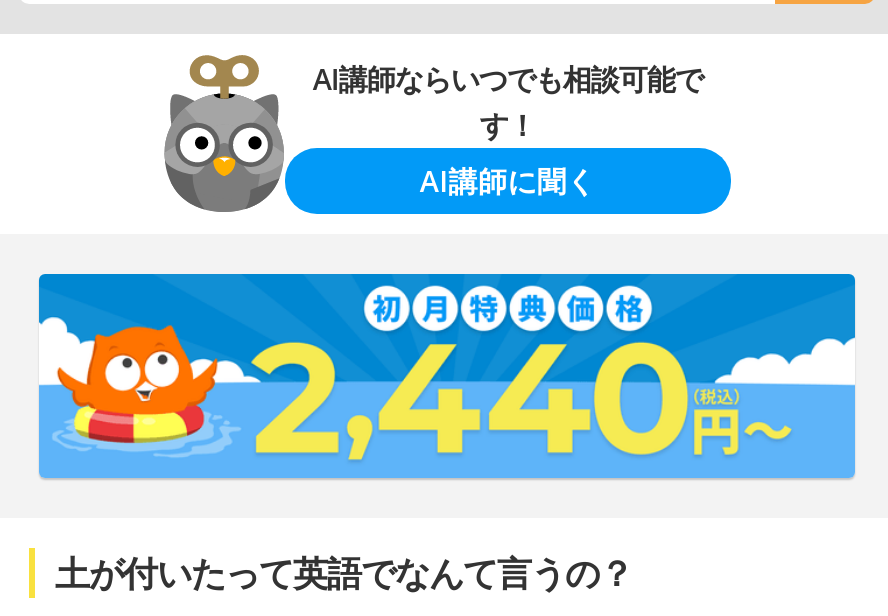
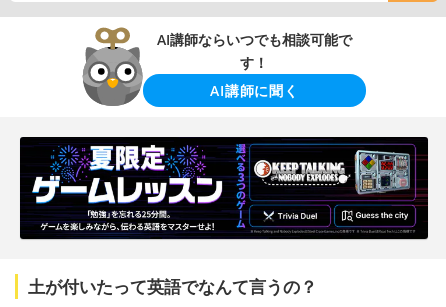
[37,272,857,480] [image] -> [19,136,429,240] [image]

